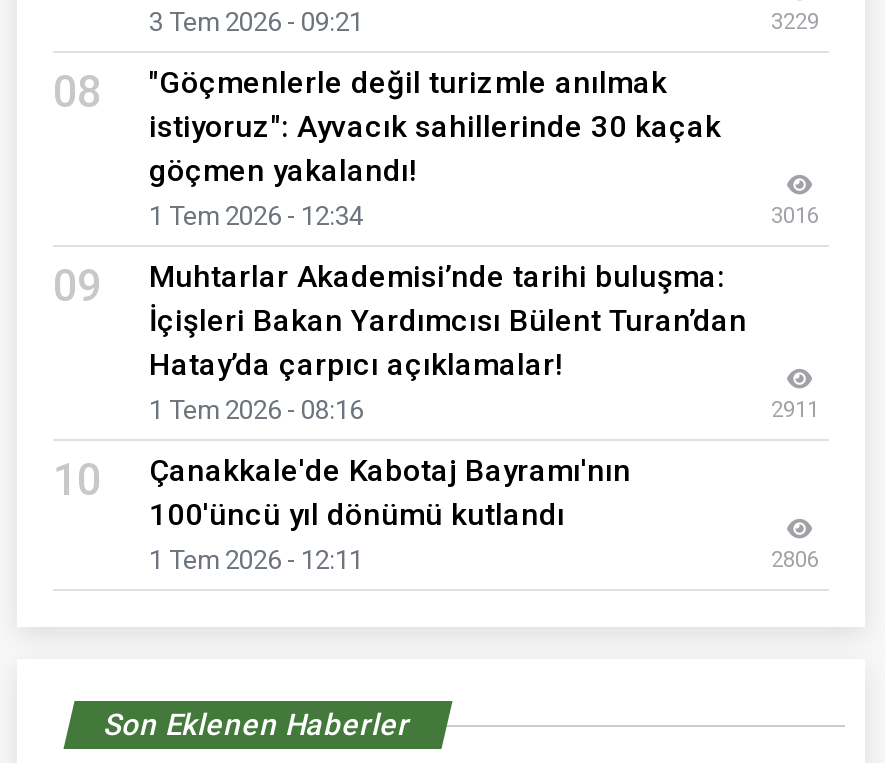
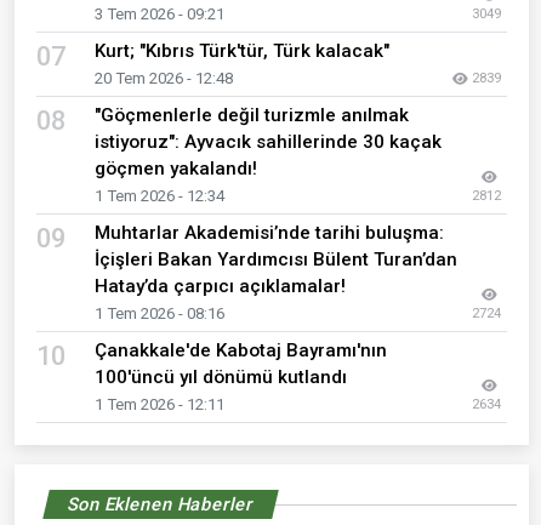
[771,9,819,35] 3229 -> [36,6,501,87] 3049 | 07 | Kurt; "Kıbrıs Türk'tür, Türk kalacak" | 20 Tem 2026 - 12:48 | 2839
[771,203,819,229] 3016 -> [472,187,501,203] 2812
[771,397,819,423] 2911 -> [472,305,501,321] 2724
[771,547,819,573] 2806 -> [472,396,501,412] 2634

